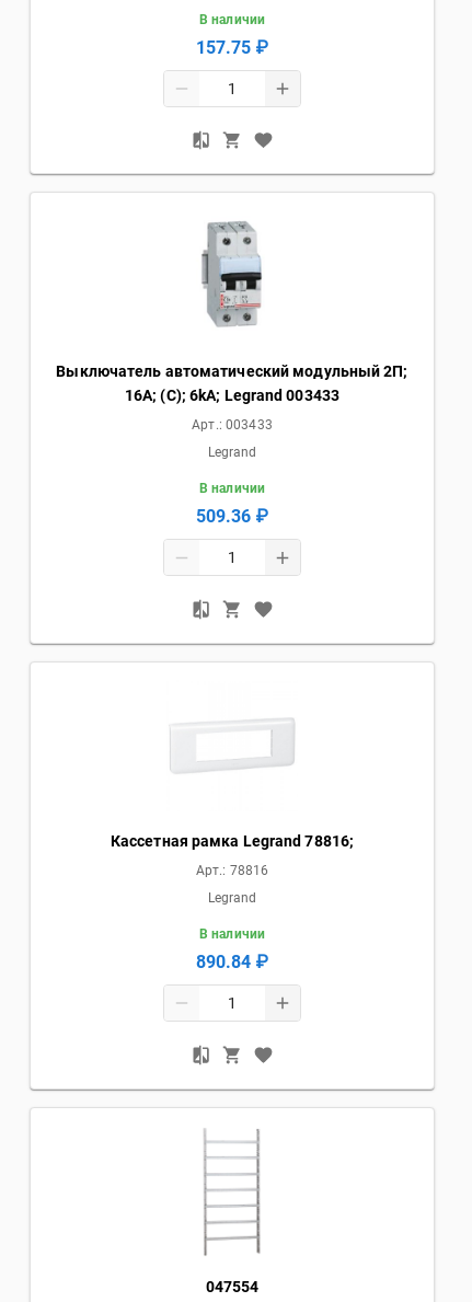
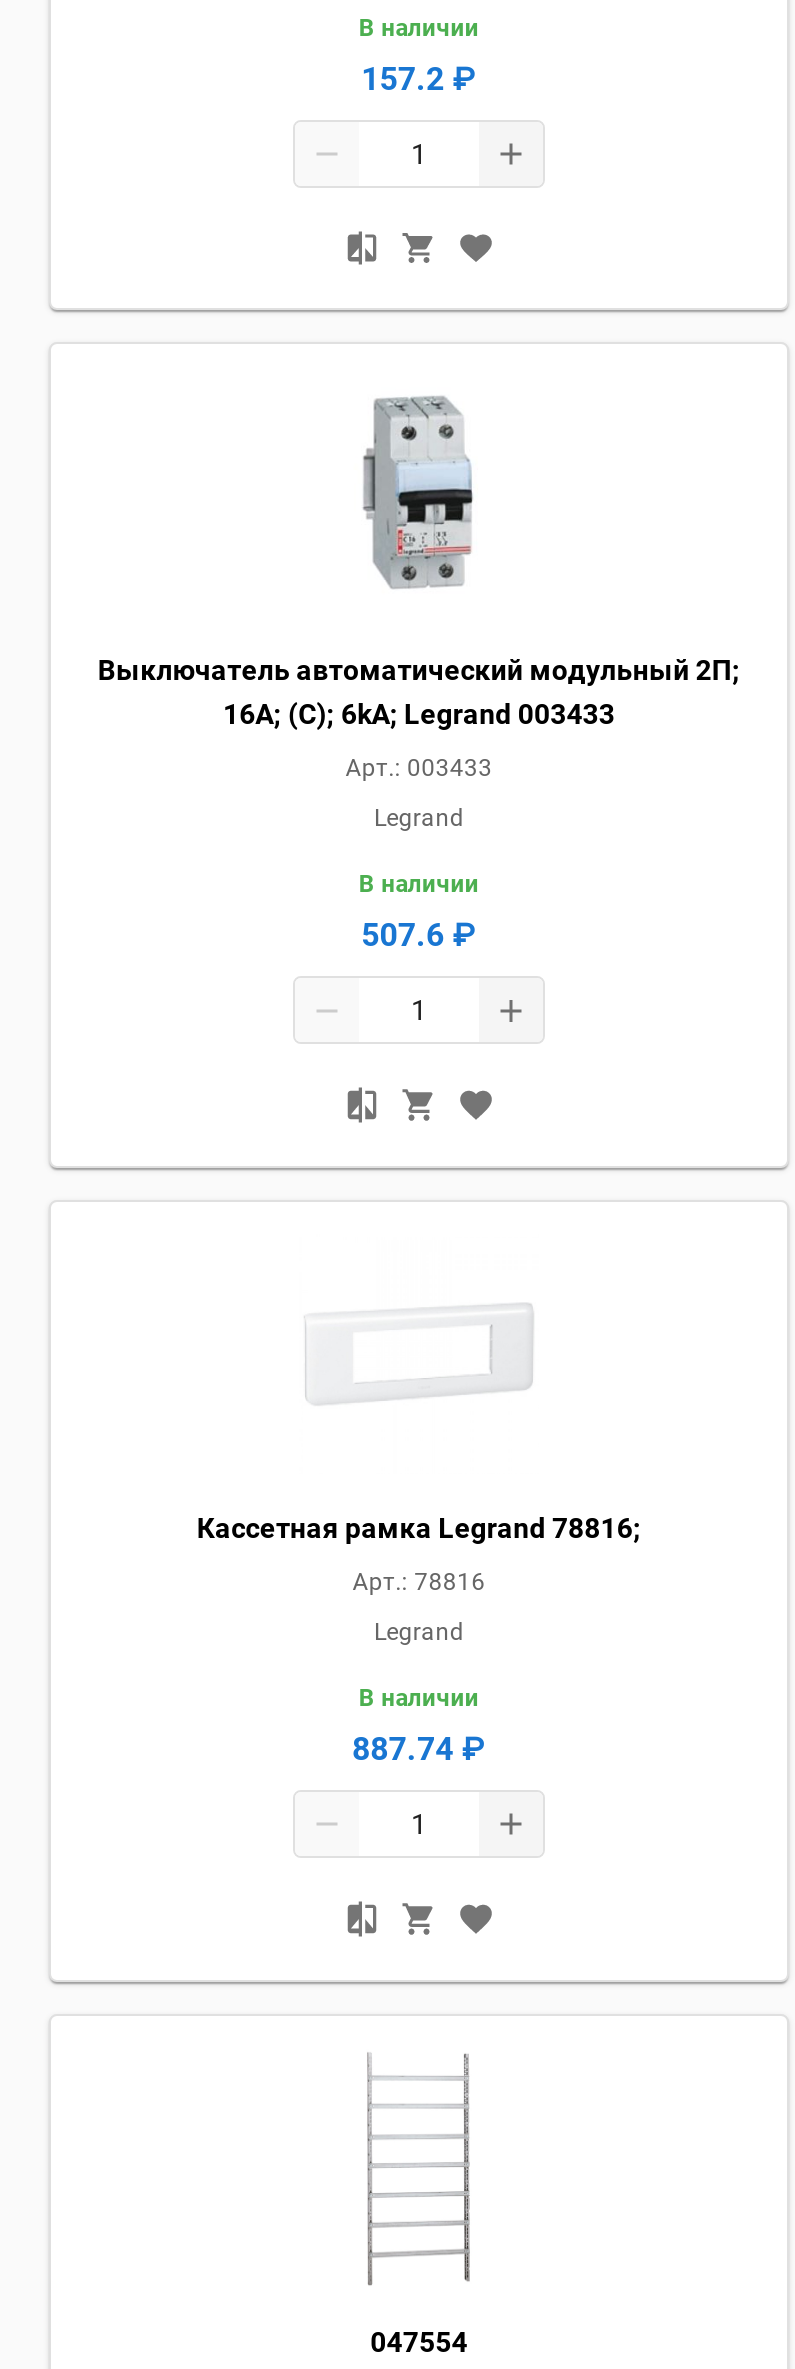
[195,37,269,58] 157.75 ₽ -> [361,60,477,98] 157.2 ₽
[195,506,269,527] 509.36 ₽ -> [361,917,477,955] 507.6 ₽
[195,952,269,972] 890.84 ₽ -> [352,1730,486,1768] 887.74 ₽

